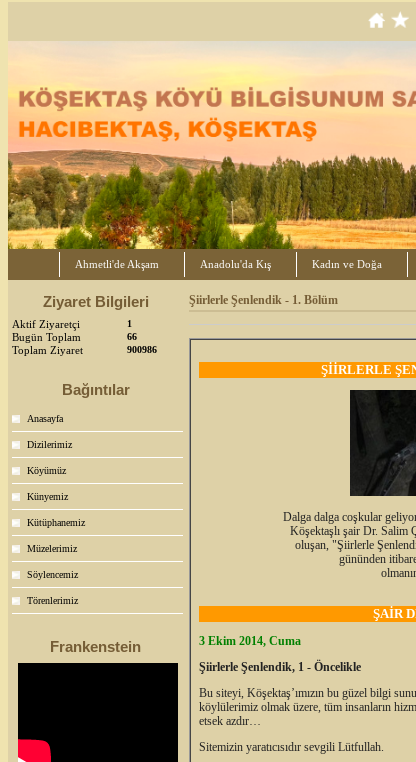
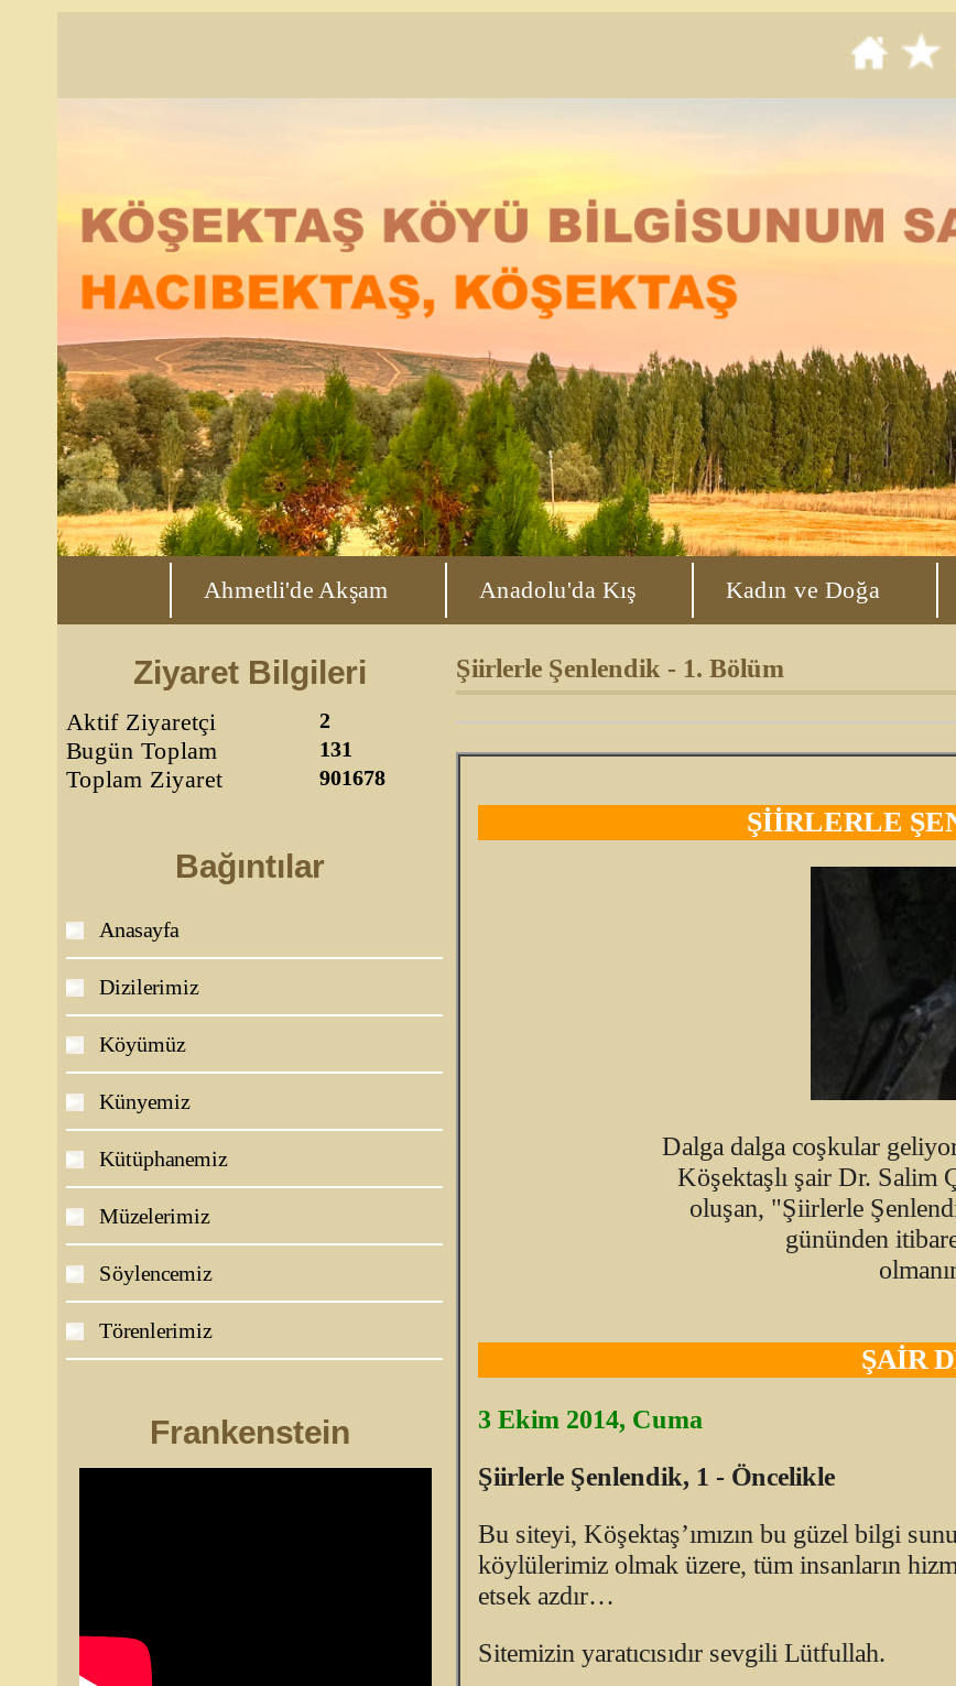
[127,318,132,329] 1 -> [319,709,330,733] 2
[127,331,137,342] 66 -> [319,738,352,762] 131
[127,344,157,355] 900986 -> [319,766,385,791] 901678

